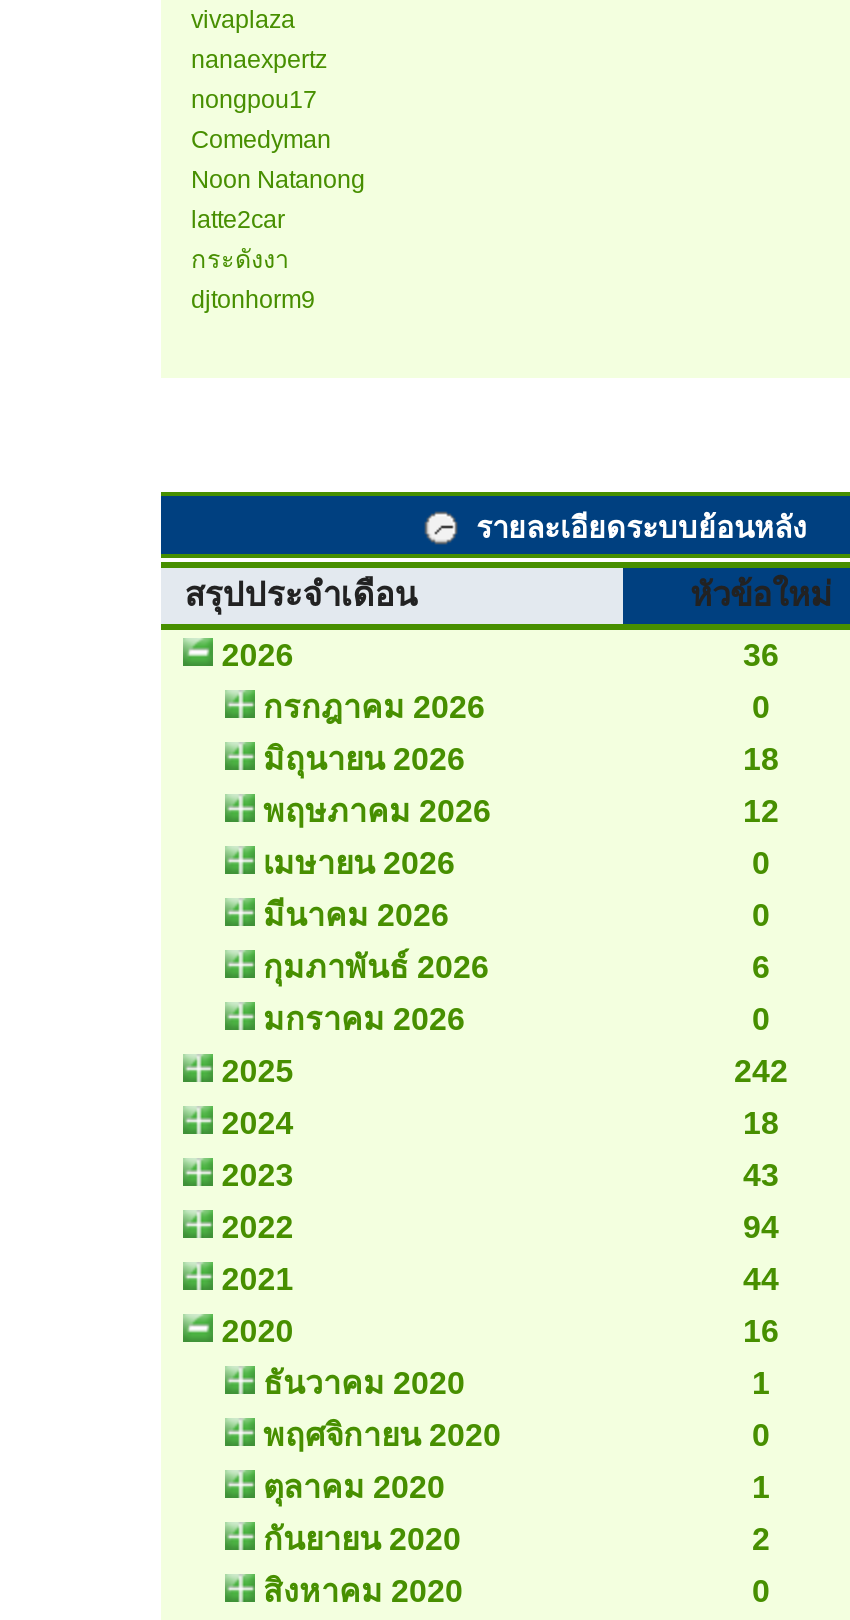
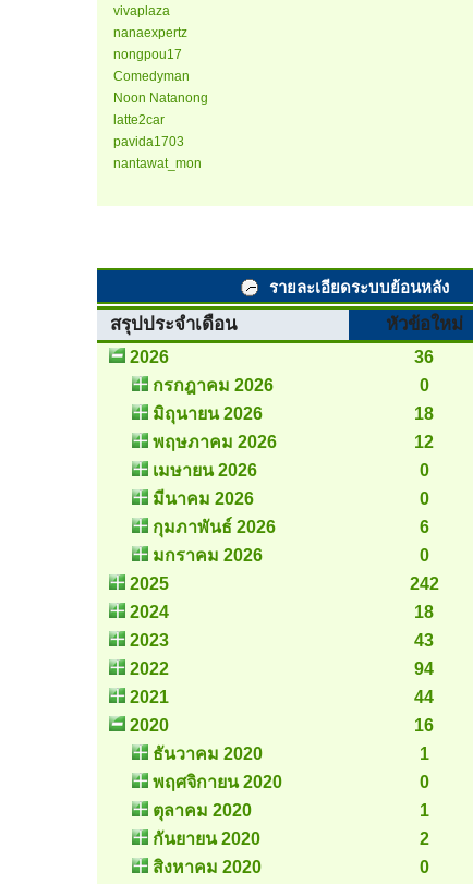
[191,246,315,314] กระดังงา | djtonhorm9 -> [113,134,202,171] pavida1703 | nantawat_mon

